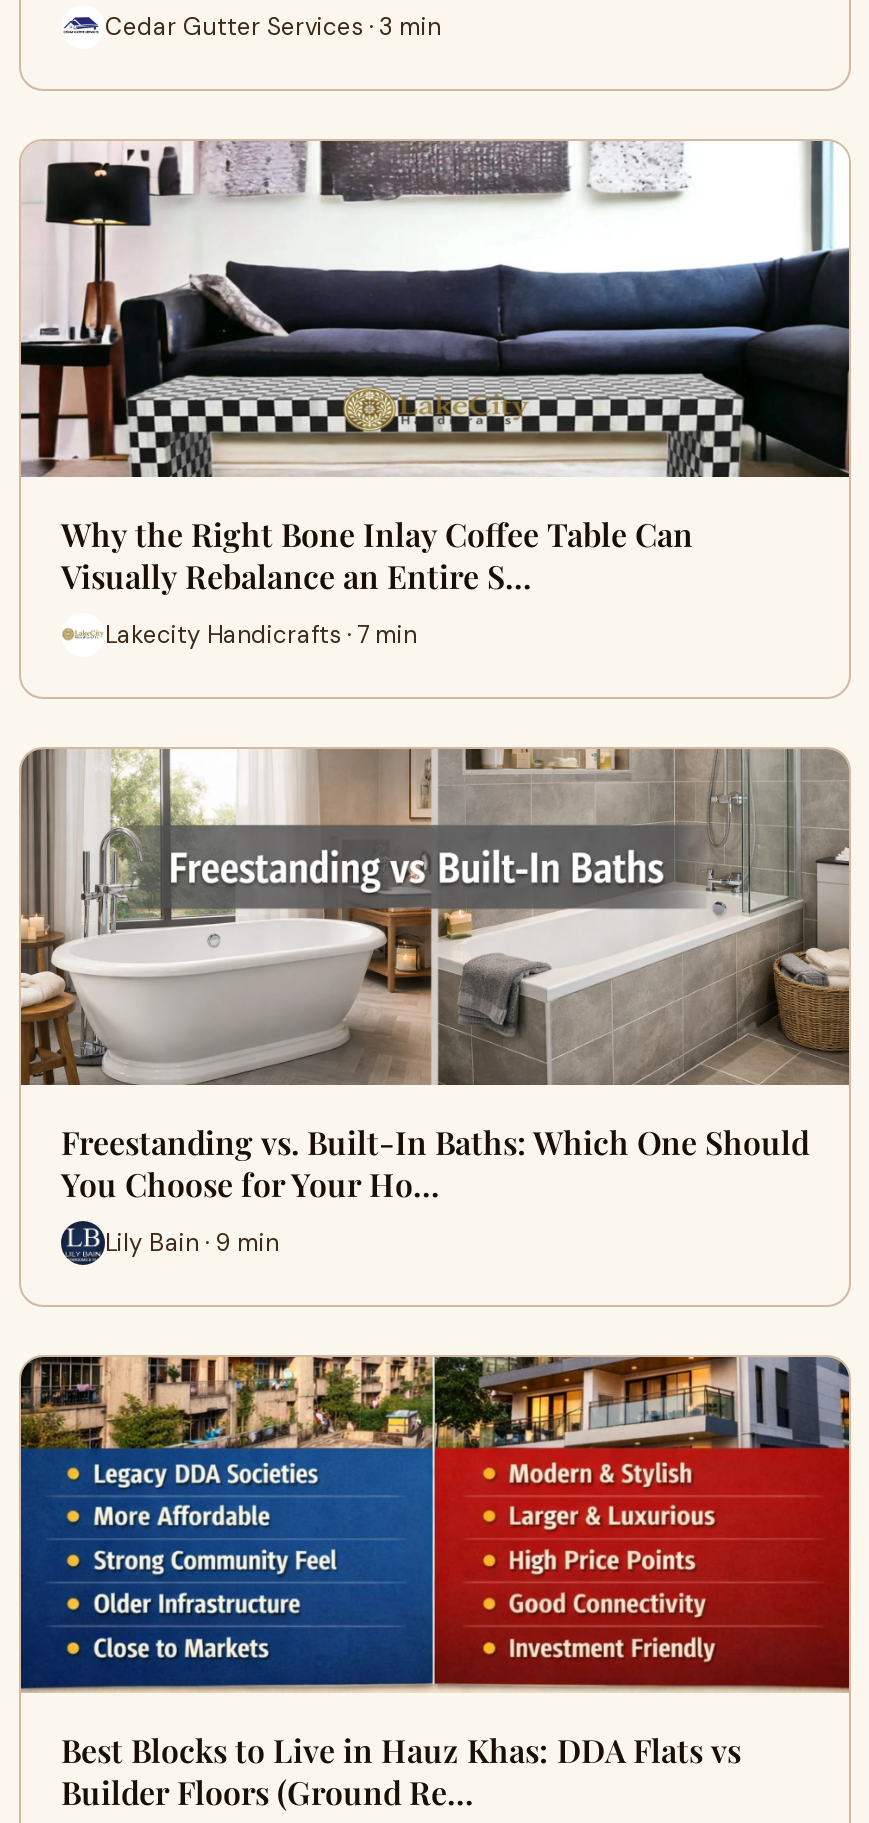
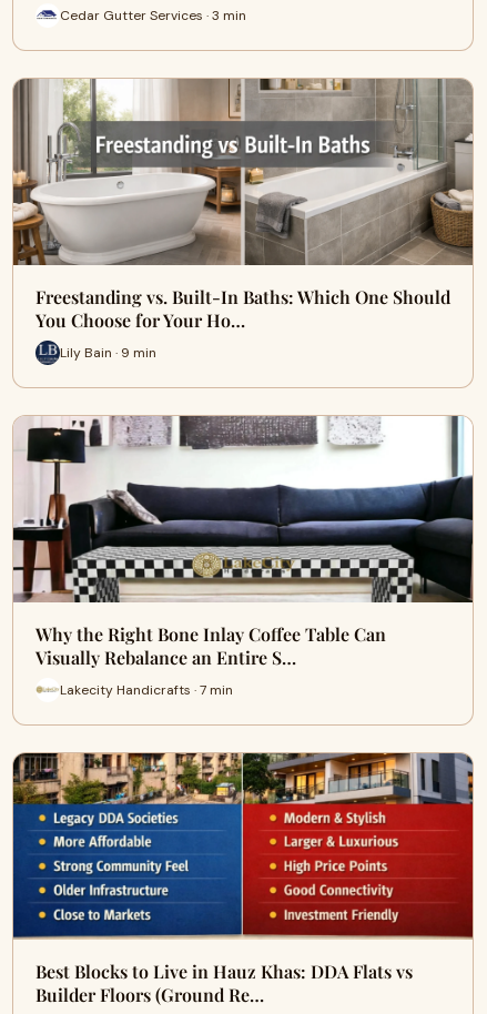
moved [19,139,851,650] -> [12,416,474,698]: [image] | Why the Right Bone Inlay Coffee Table Can | Visually Rebalance an Entire S… | Lakecity Handicrafts · 7 min
moved [17,745,853,1258] -> [11,77,475,361]: [image] | Freestanding vs. Built-In Baths: Which One Should | You Choose for Your Ho… | Lily Bain · 9 min

